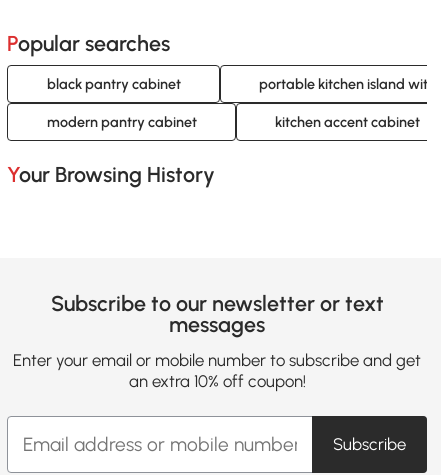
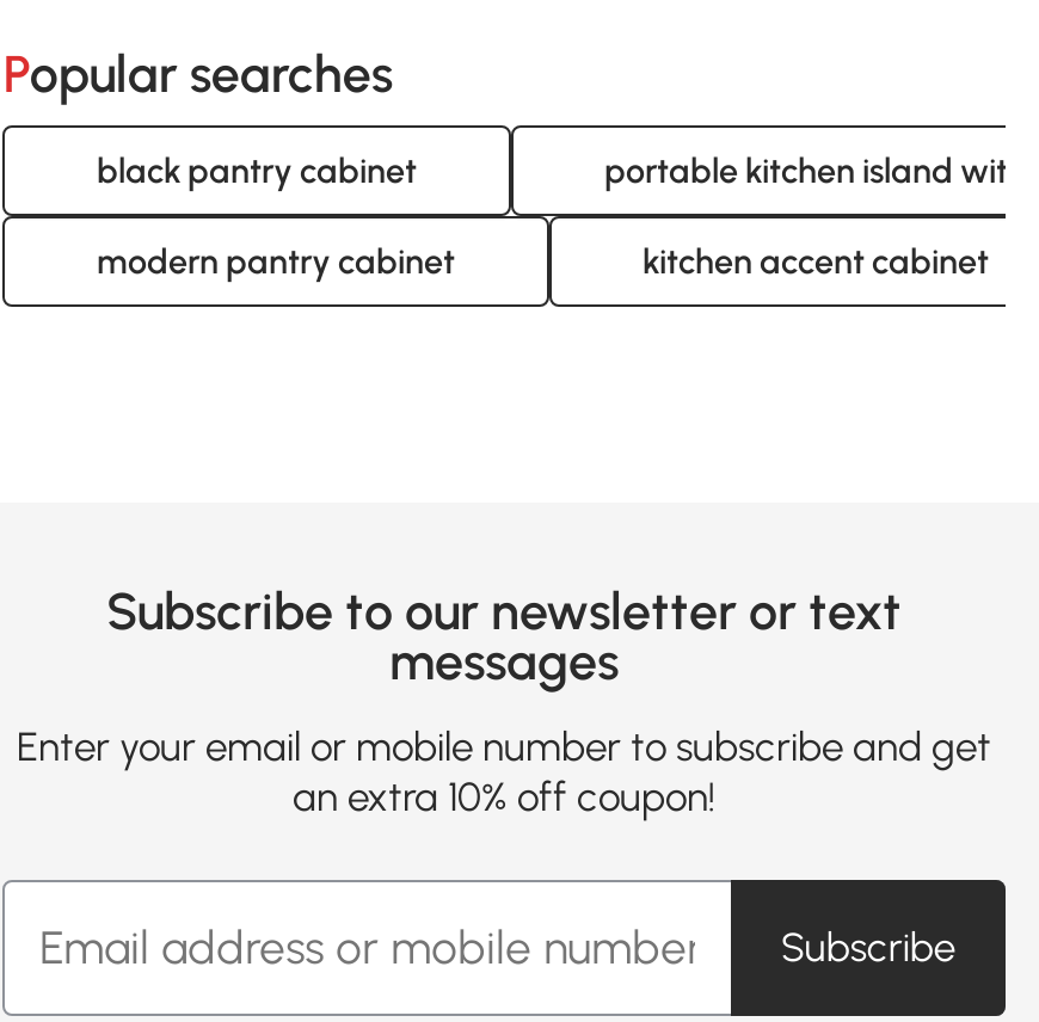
[19,161,215,186] Your Browsing History -> none

